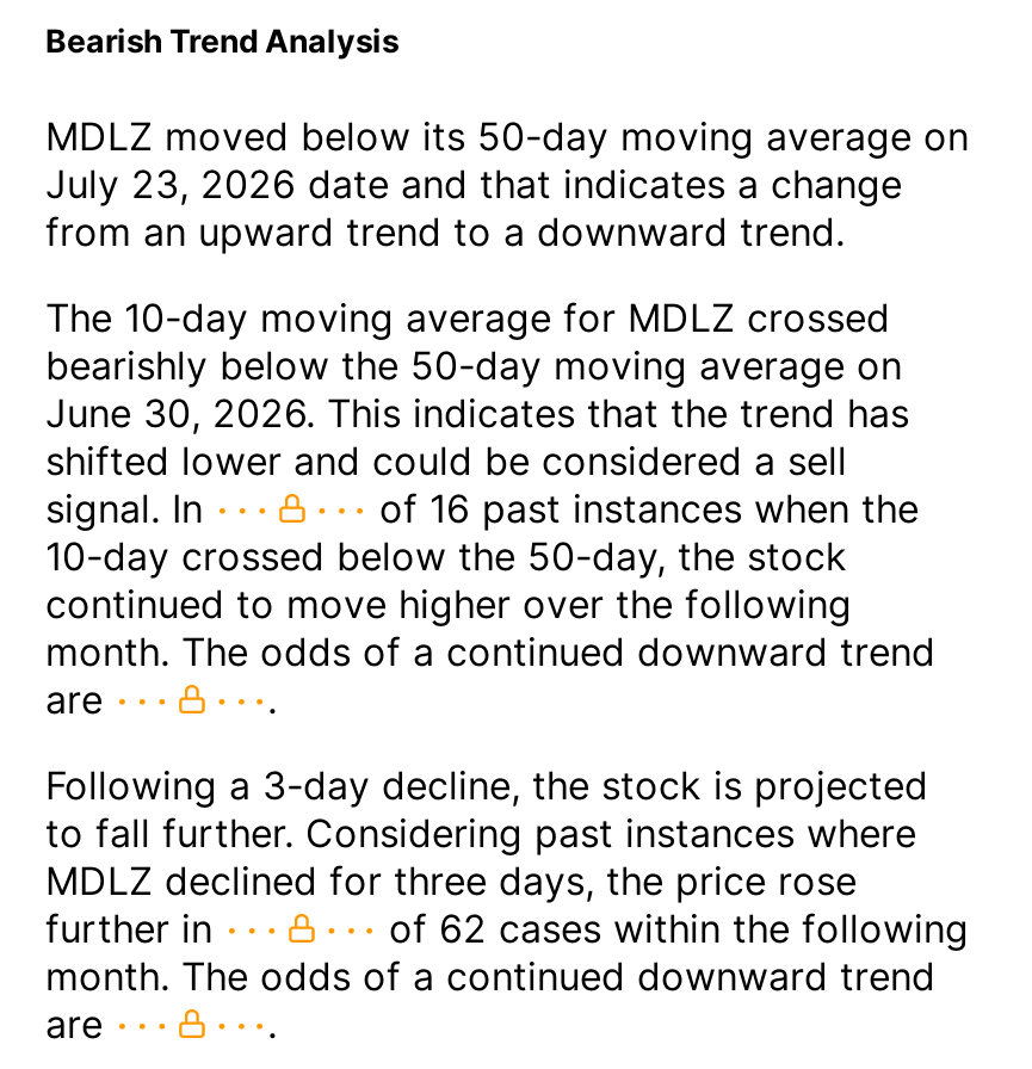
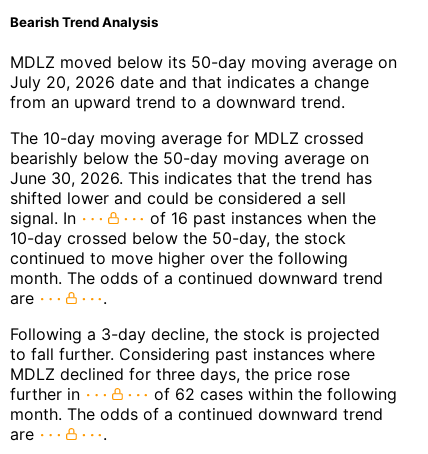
[45,161,902,209] July 23, 2026 date and that indicates a change -> [10,72,369,92] July 20, 2026 date and that indicates a change

